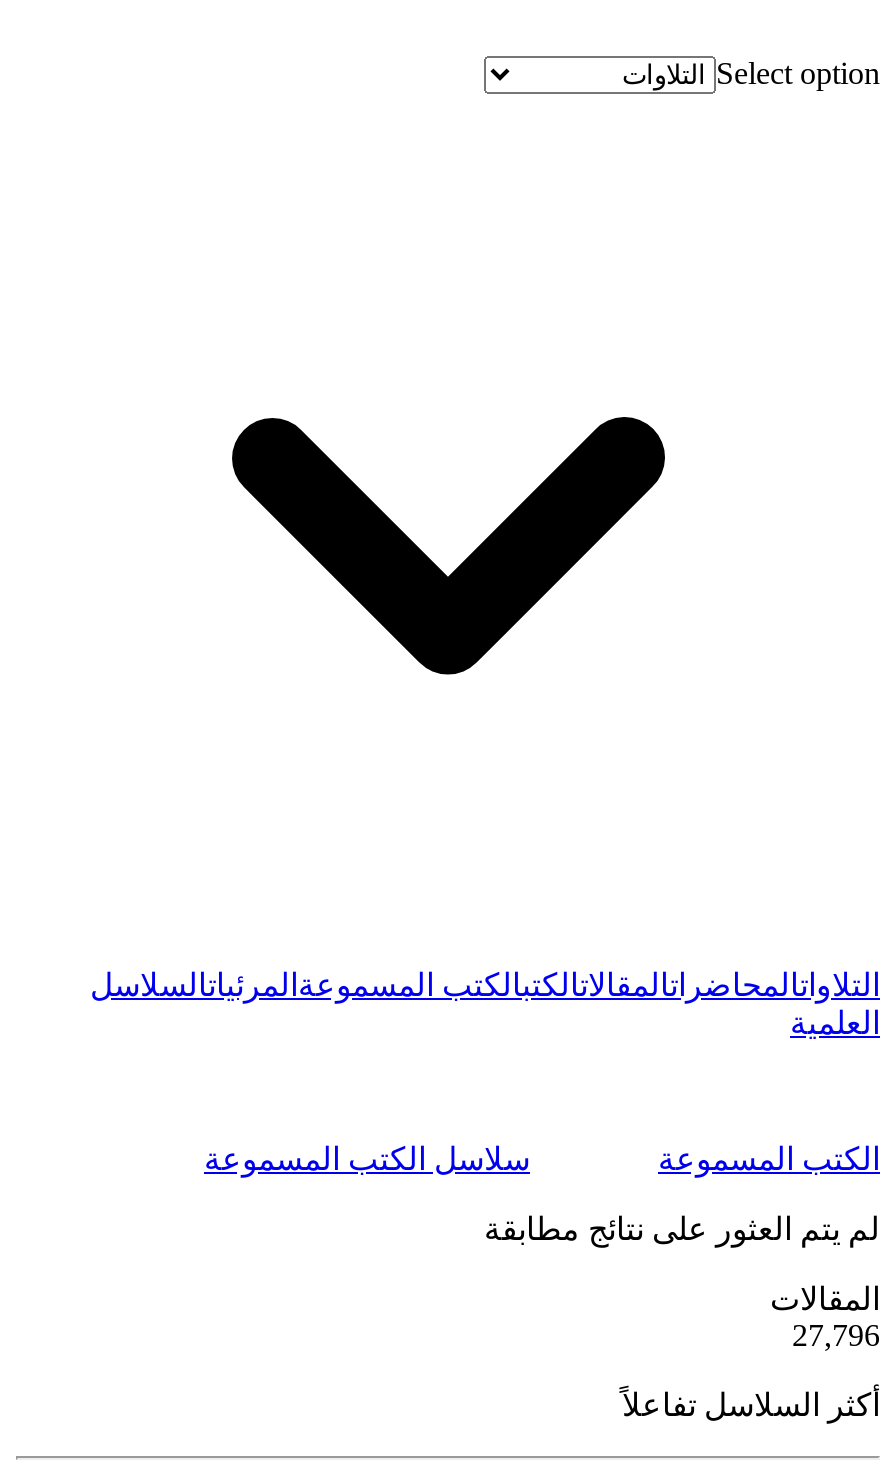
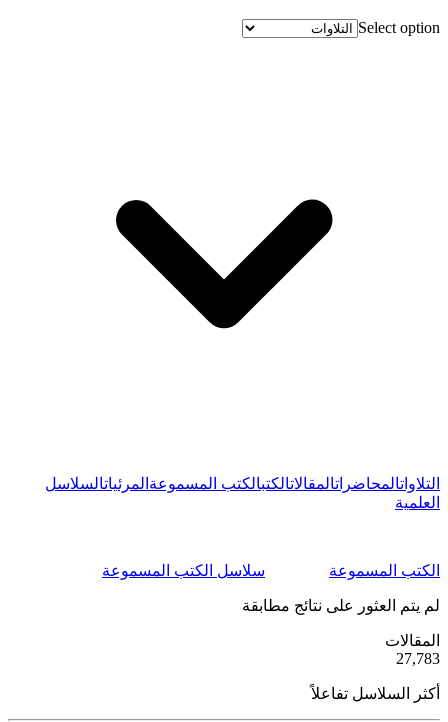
[792,1317,880,1351] 27,796 -> [396,650,440,667] 27,783

